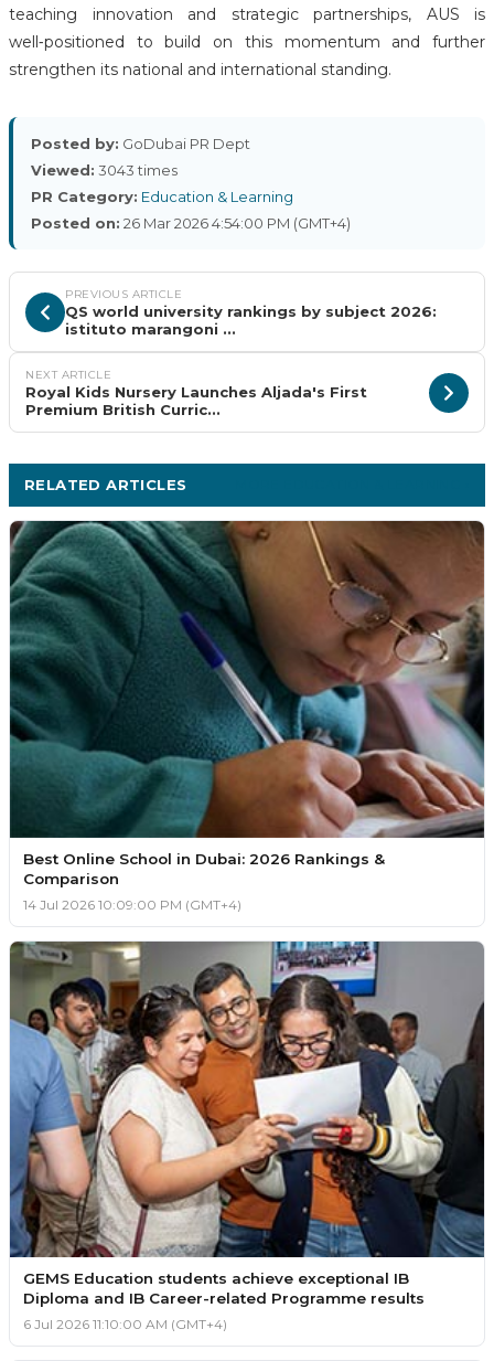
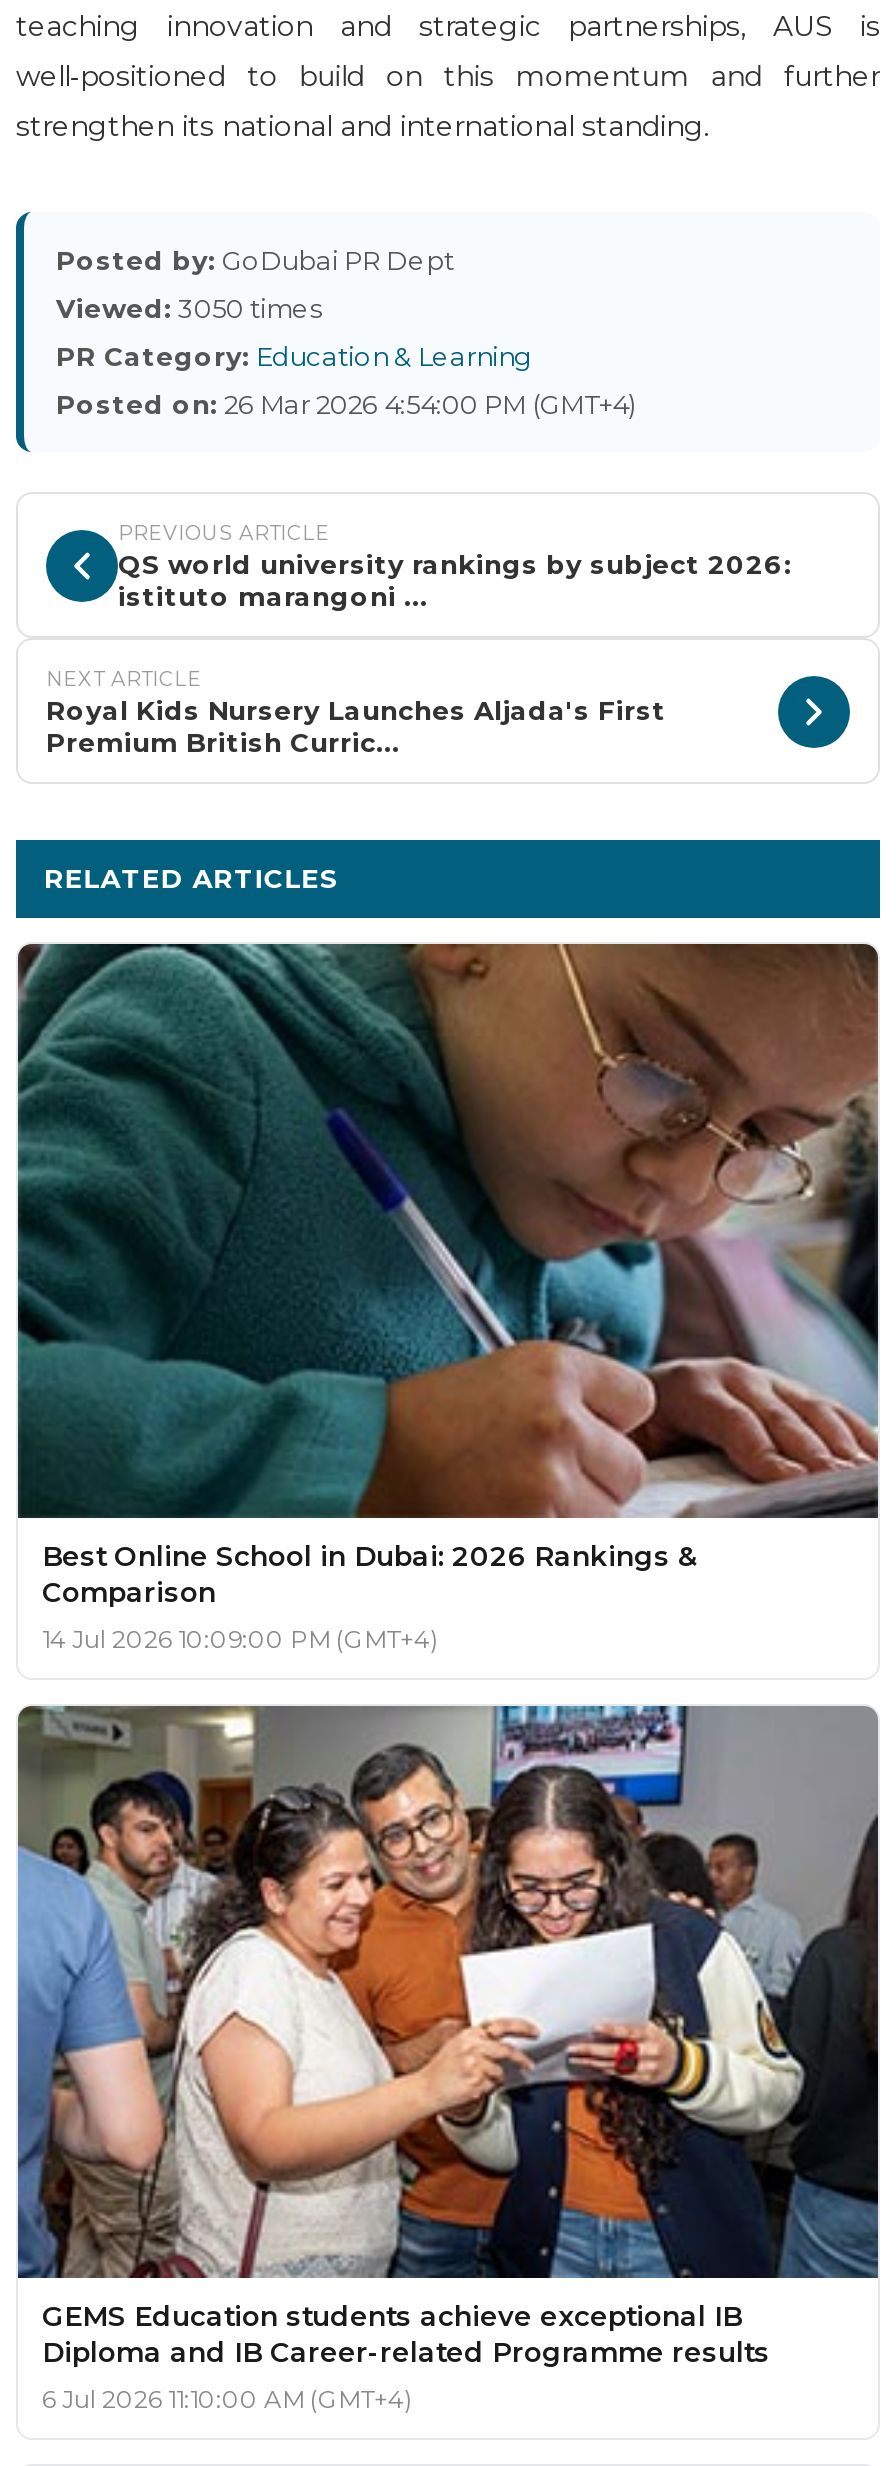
[31,161,178,179] Viewed: 3043 times -> [56,292,322,324] Viewed: 3050 times

